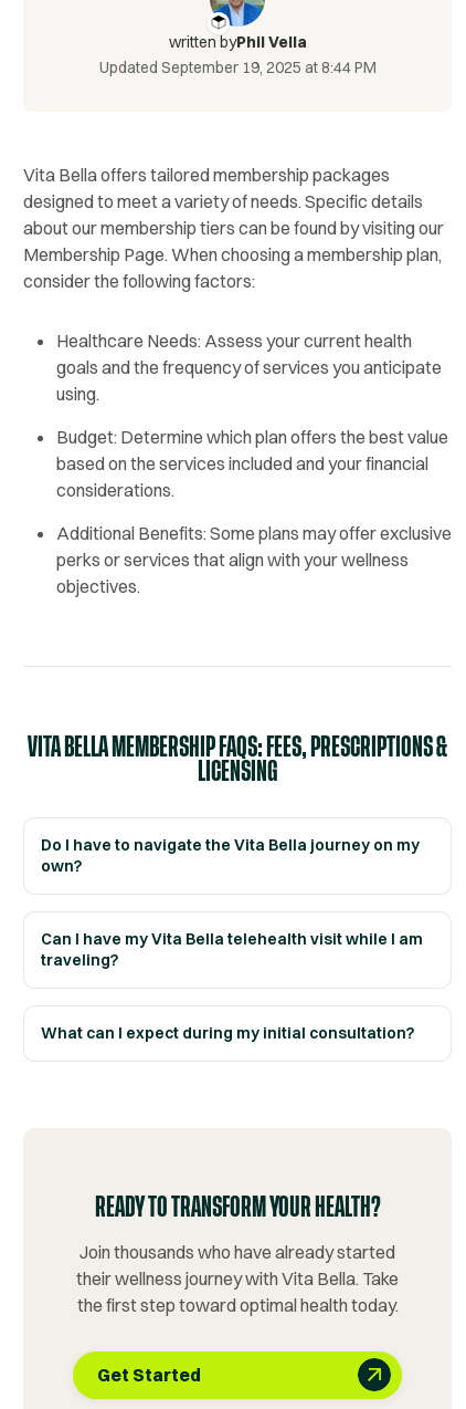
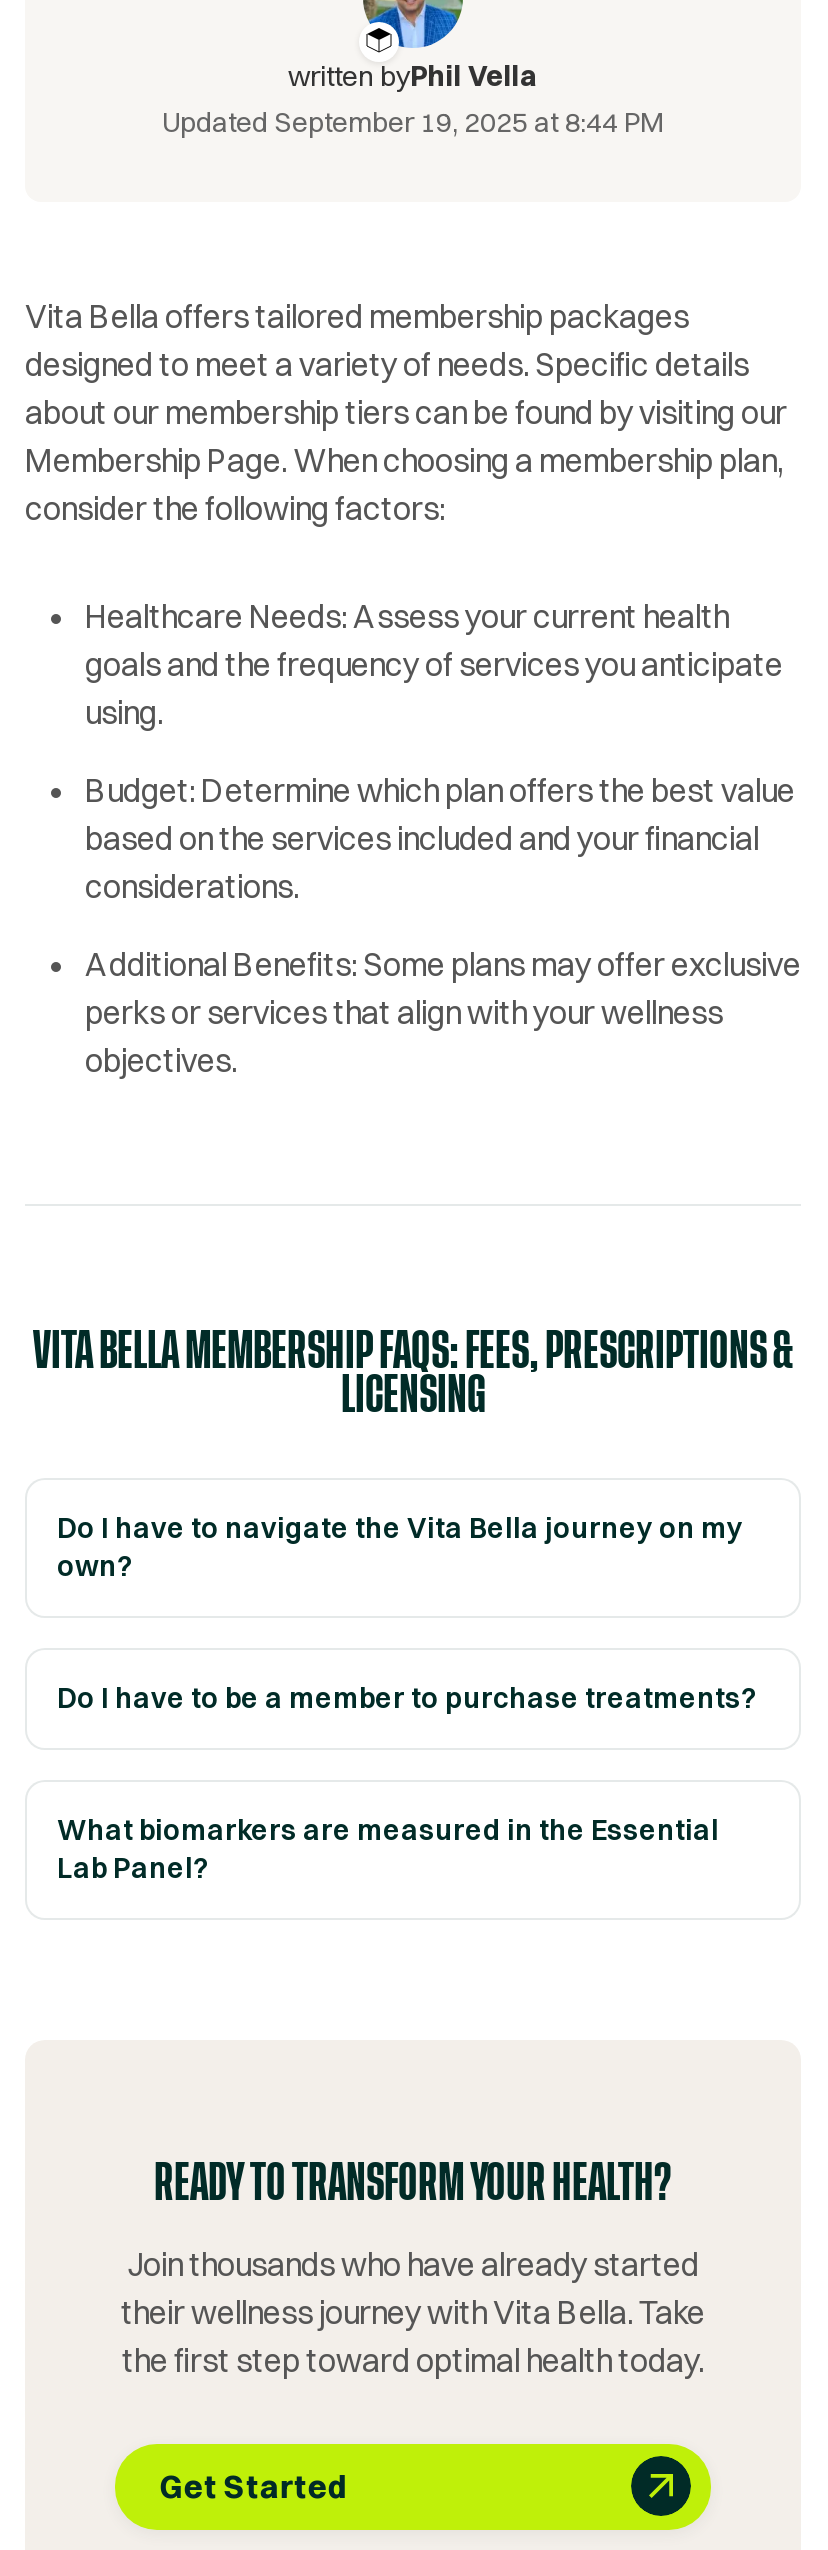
[41,929,423,969] Can I have my Vita Bella telehealth visit while I am | traveling? -> [57,1679,755,1715] Do I have to be a member to purchase treatments?
[41,1023,414,1042] What can I expect during my initial consultation? -> [57,1811,719,1885] What biomarkers are measured in the Essential | Lab Panel?

